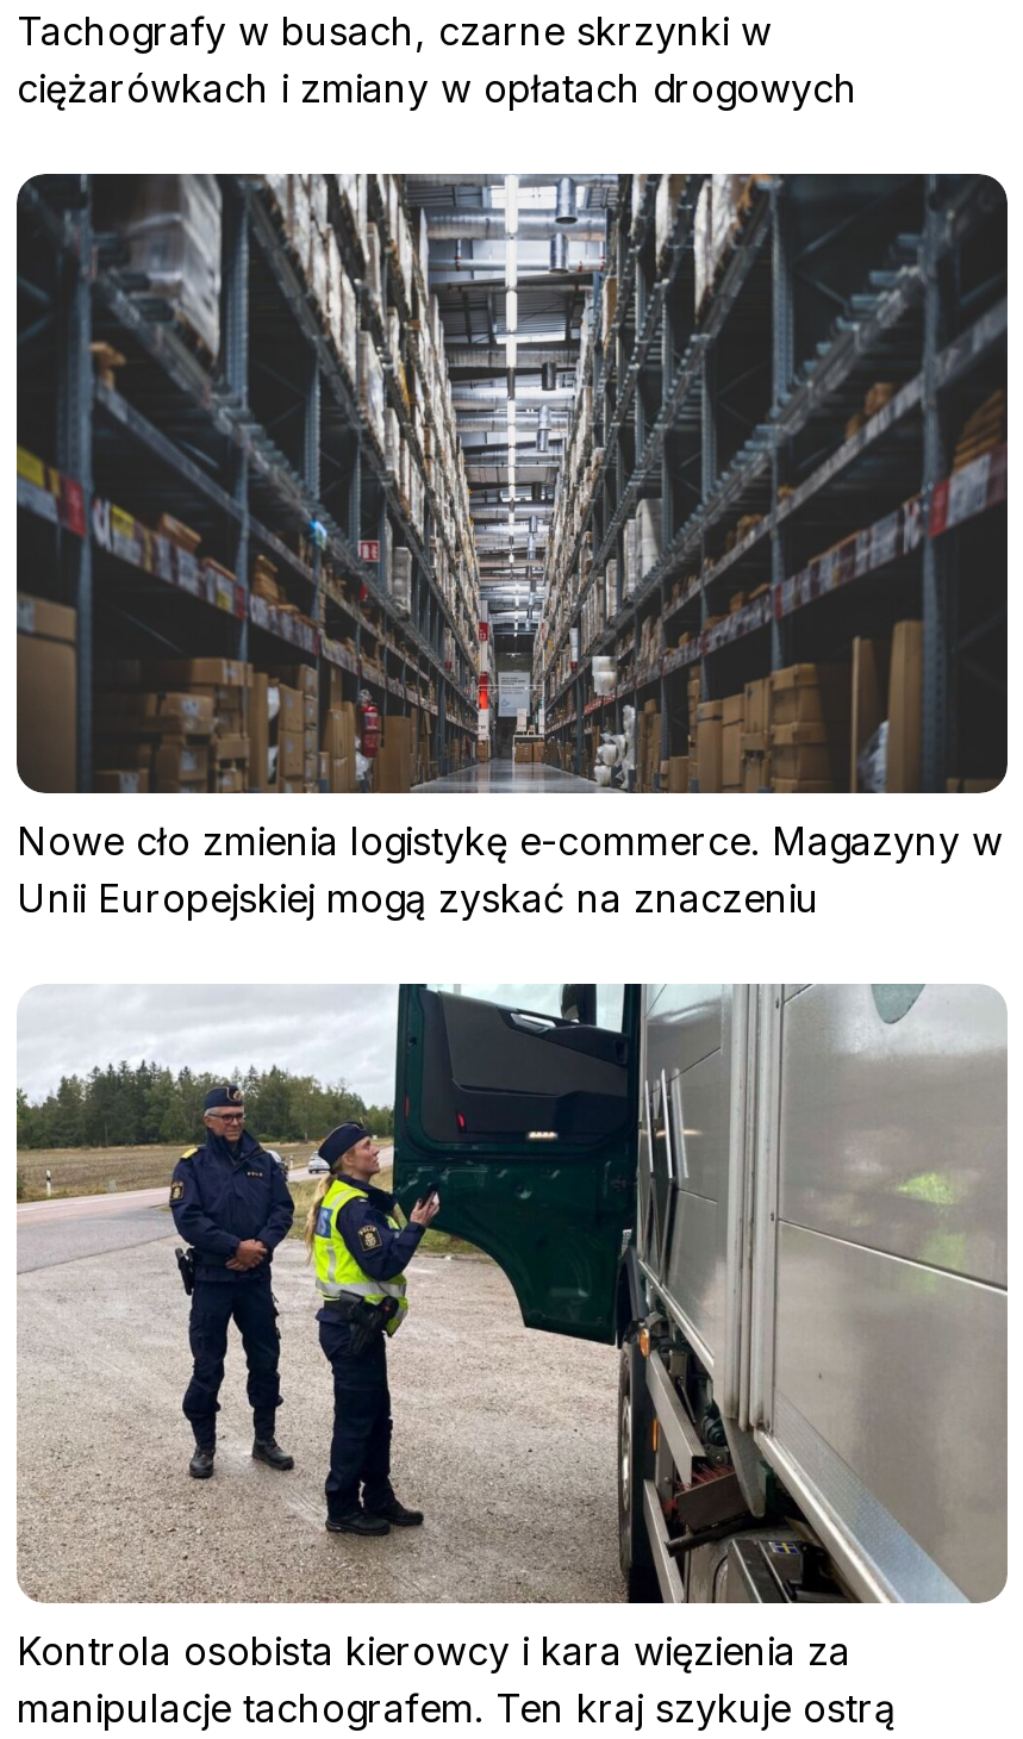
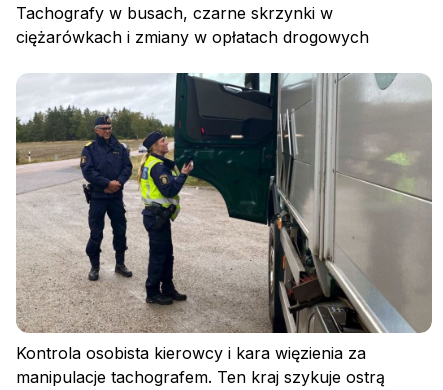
[14,172,1008,923] [image] | Nowe cło zmienia logistykę e-commerce. Magazyny w | Unii Europejskiej mogą zyskać na znaczeniu -> none

